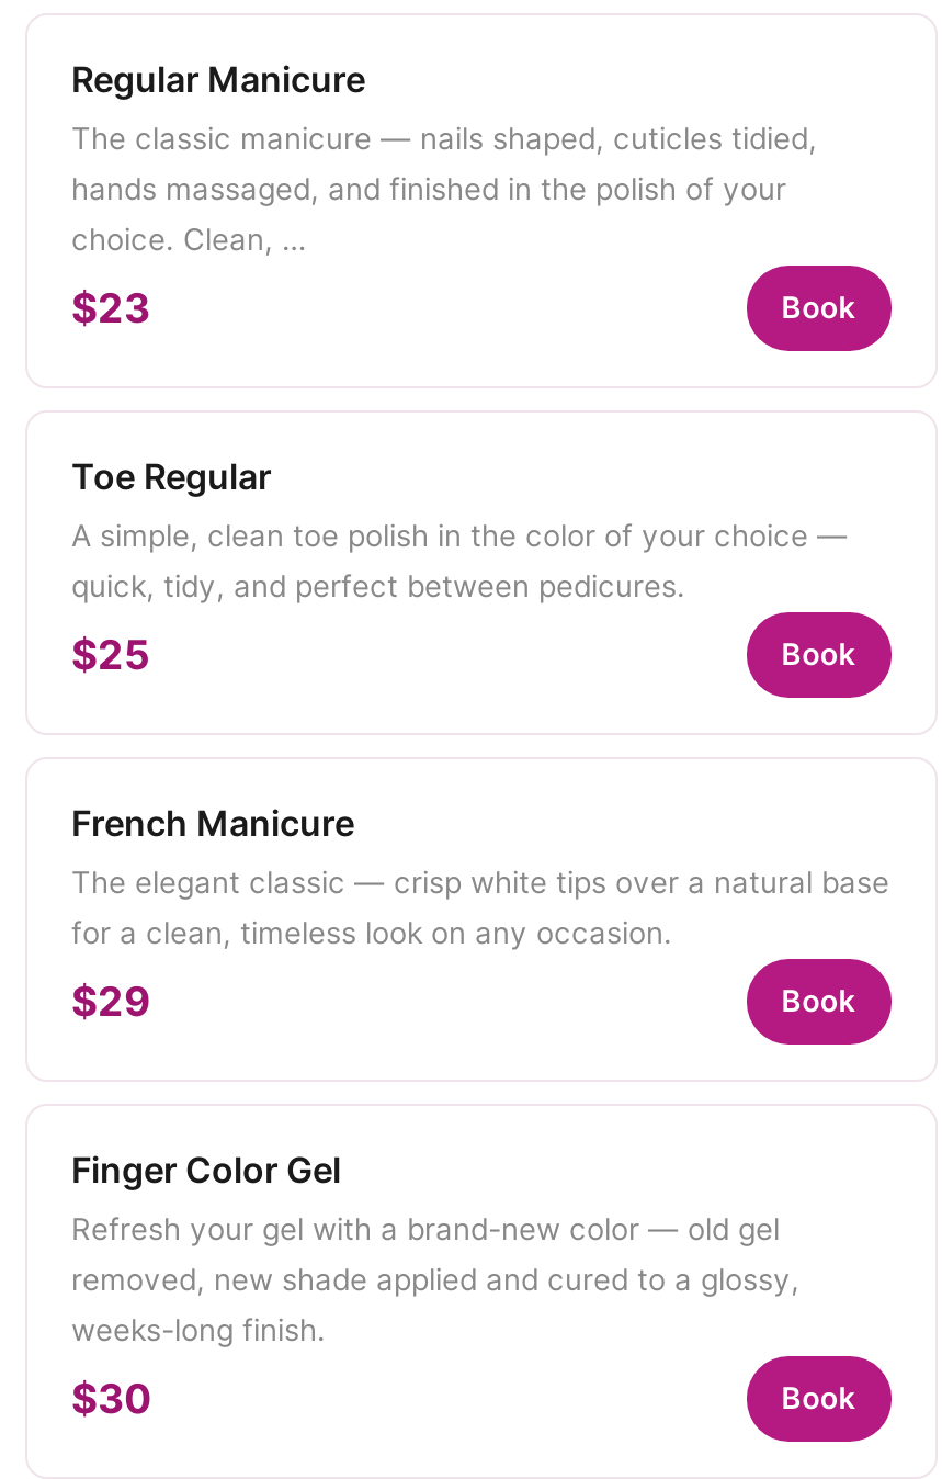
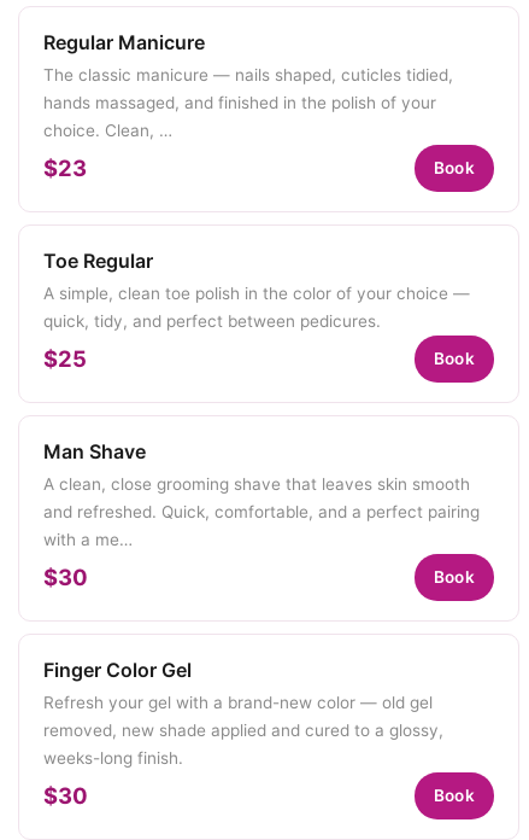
[71,801,889,950] French Manicure | The elegant classic — crisp white tips over a natural base | for a clean, timeless look on any occasion. -> [43,439,480,549] Man Shave | A clean, close grooming shave that leaves skin smooth | and refreshed. Quick, comfortable, and a perfect pairing | with a me…
[71,976,150,1025] $29 -> [43,564,88,590] $30

